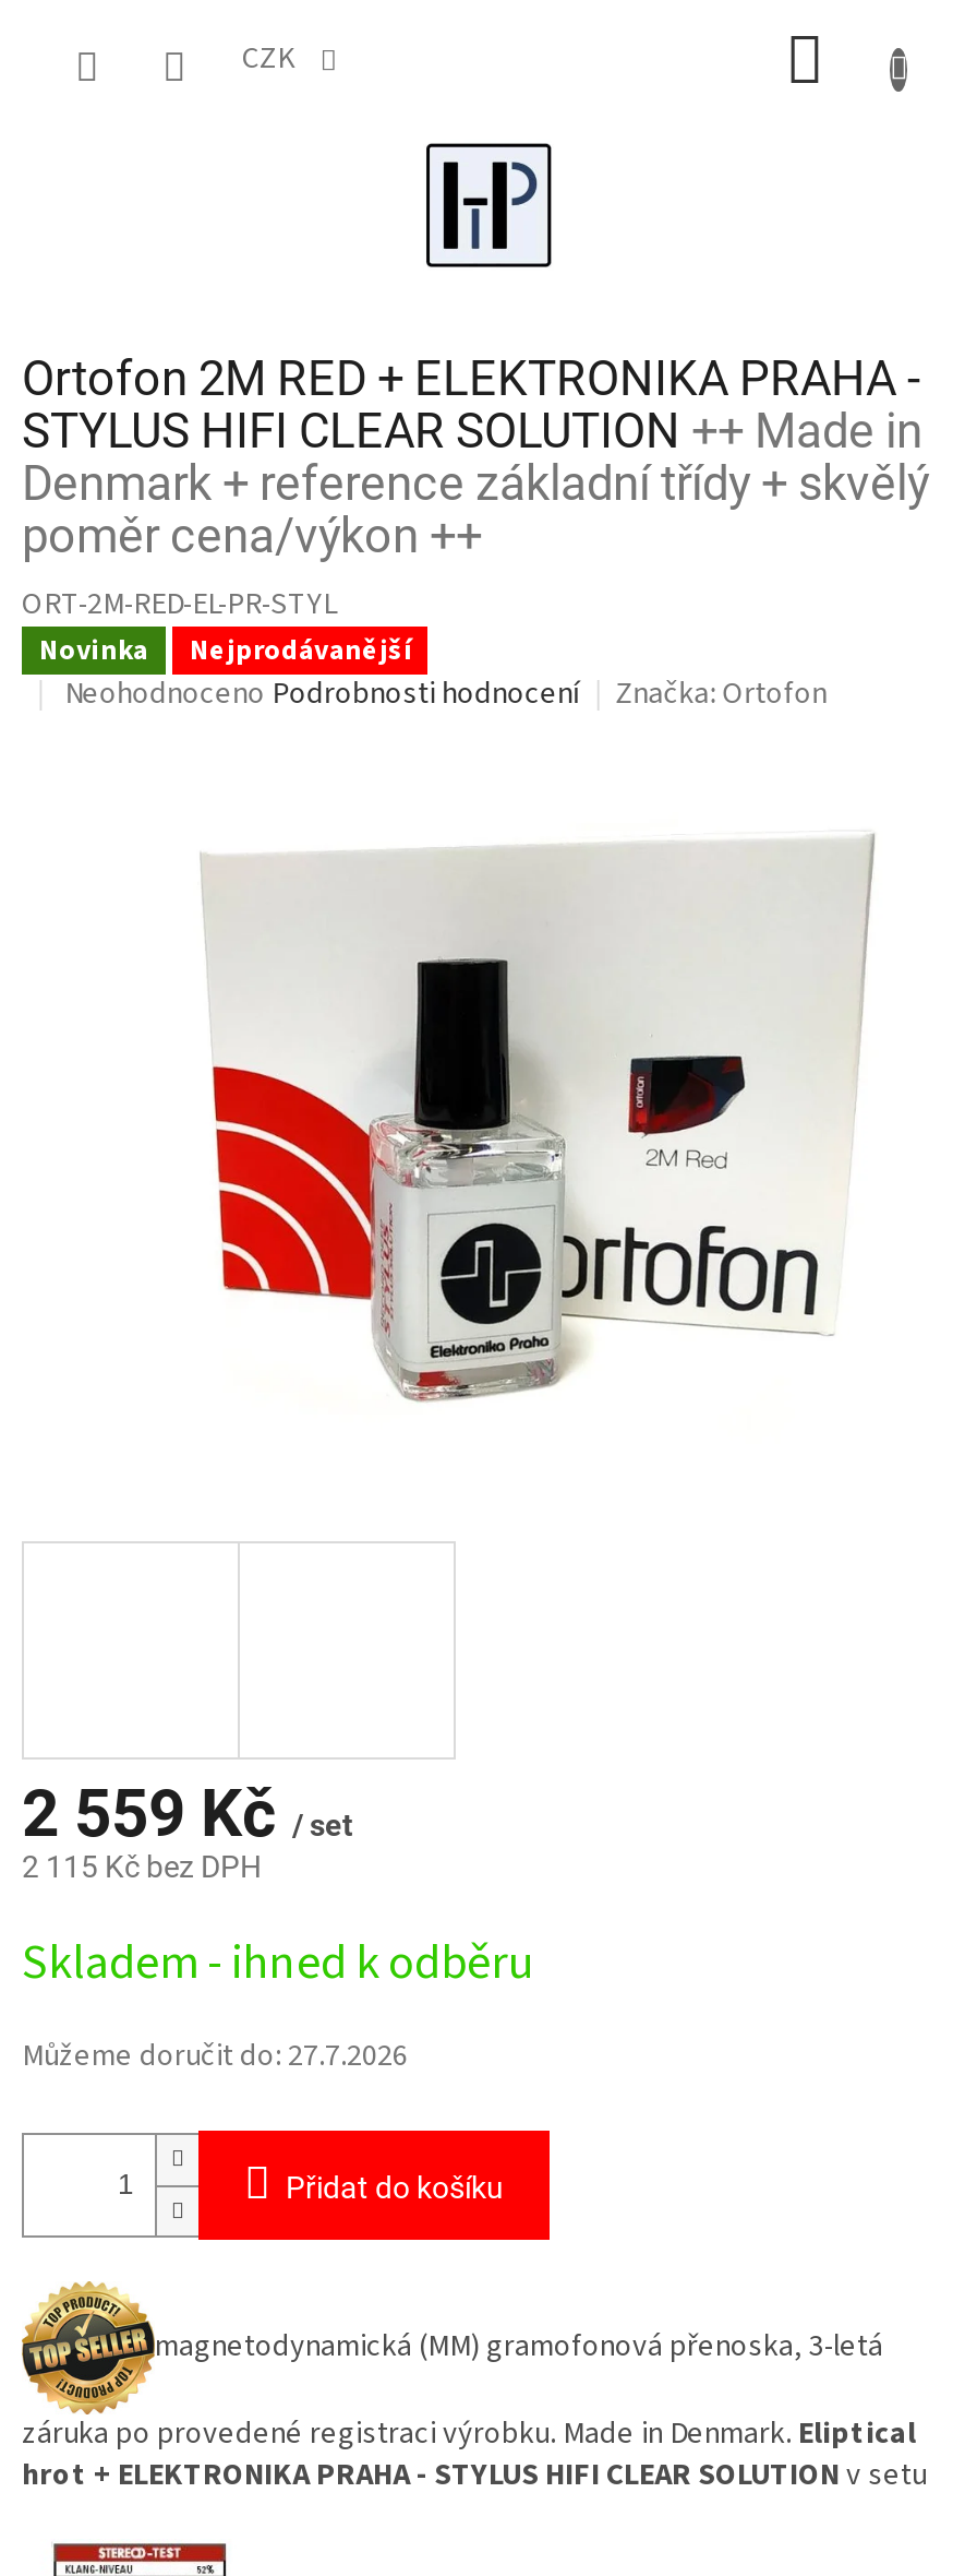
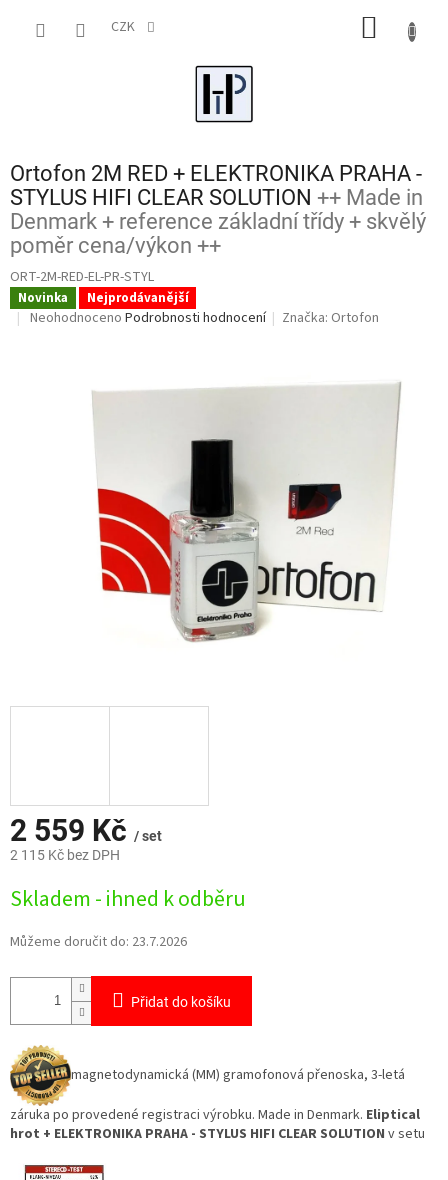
[22,2034,408,2078] Můžeme doručit do: 27.7.2026 -> [10,932,187,952] Můžeme doručit do: 23.7.2026

